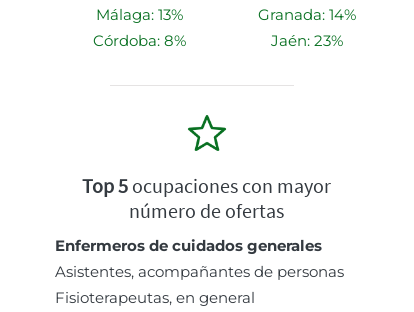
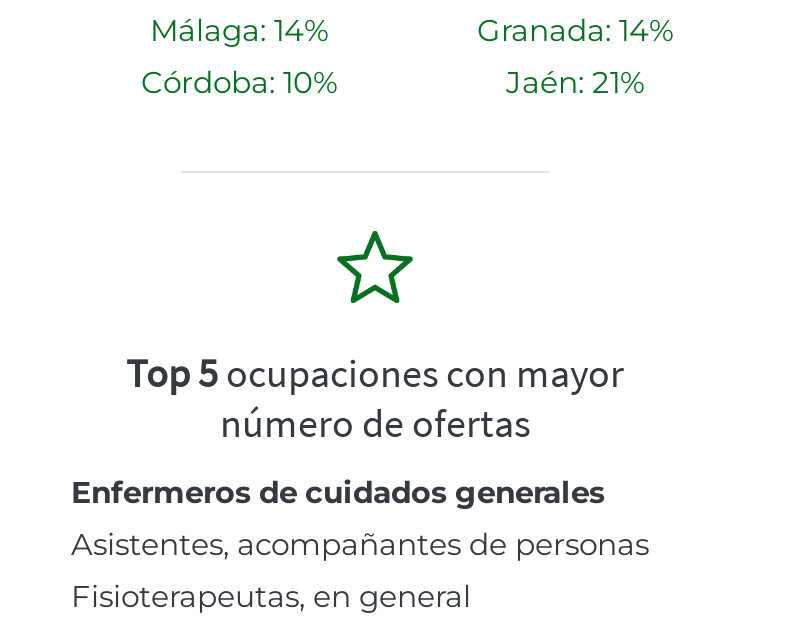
[95,5,182,24] Málaga: 13% -> [150,10,328,48] Málaga: 14%
[92,31,185,50] Córdoba: 8% -> [141,62,337,100] Córdoba: 10%
[271,31,343,50] Jaén: 23% -> [506,62,644,100] Jaén: 21%

